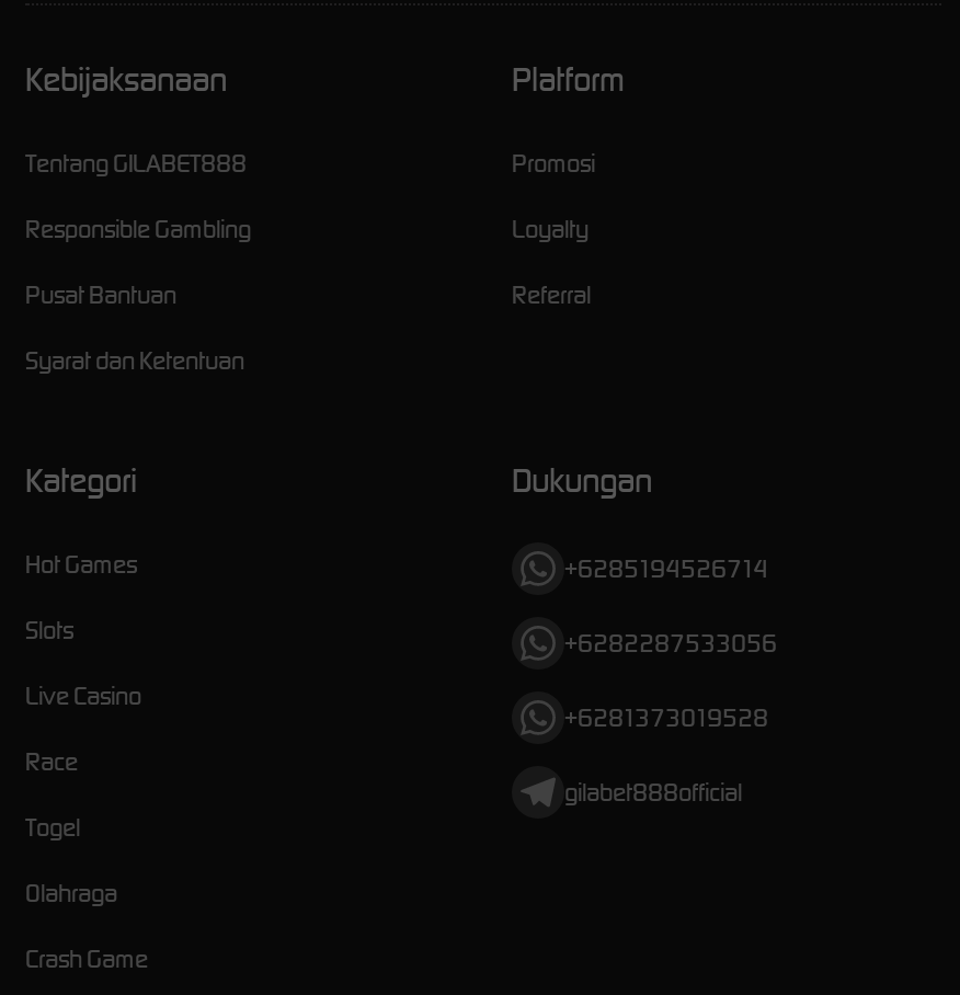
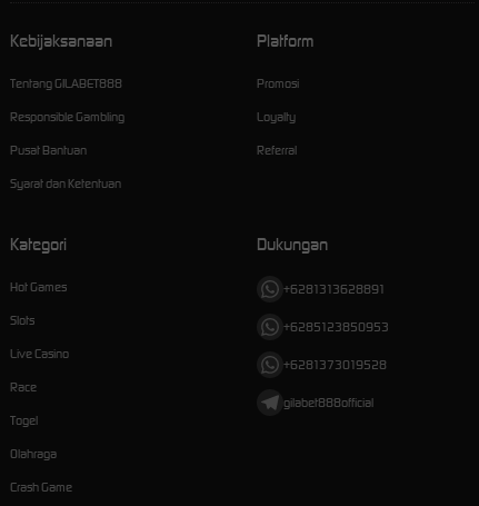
[564,553,768,584] +6285194526714 -> [283,281,386,296] +6281313628891
[564,628,777,659] +6282287533056 -> [283,319,389,334] +6285123850953

